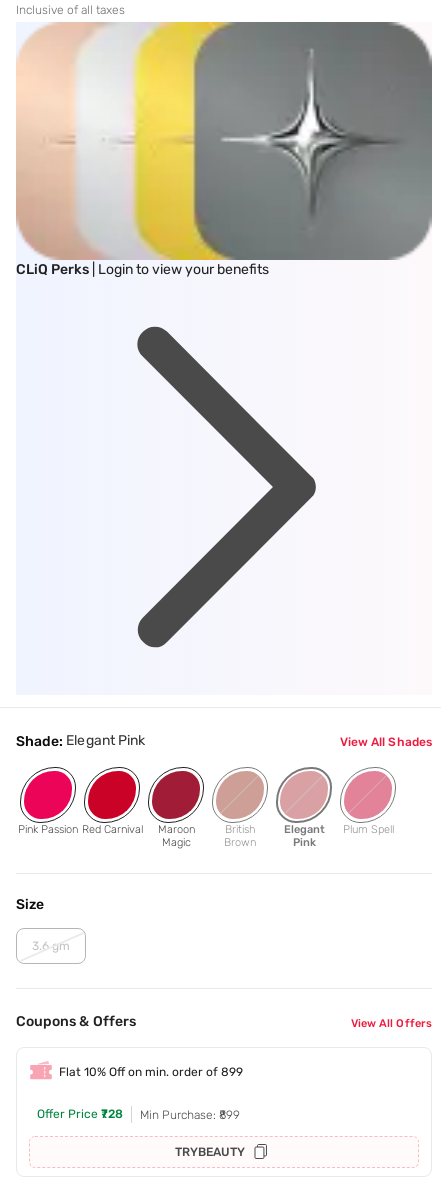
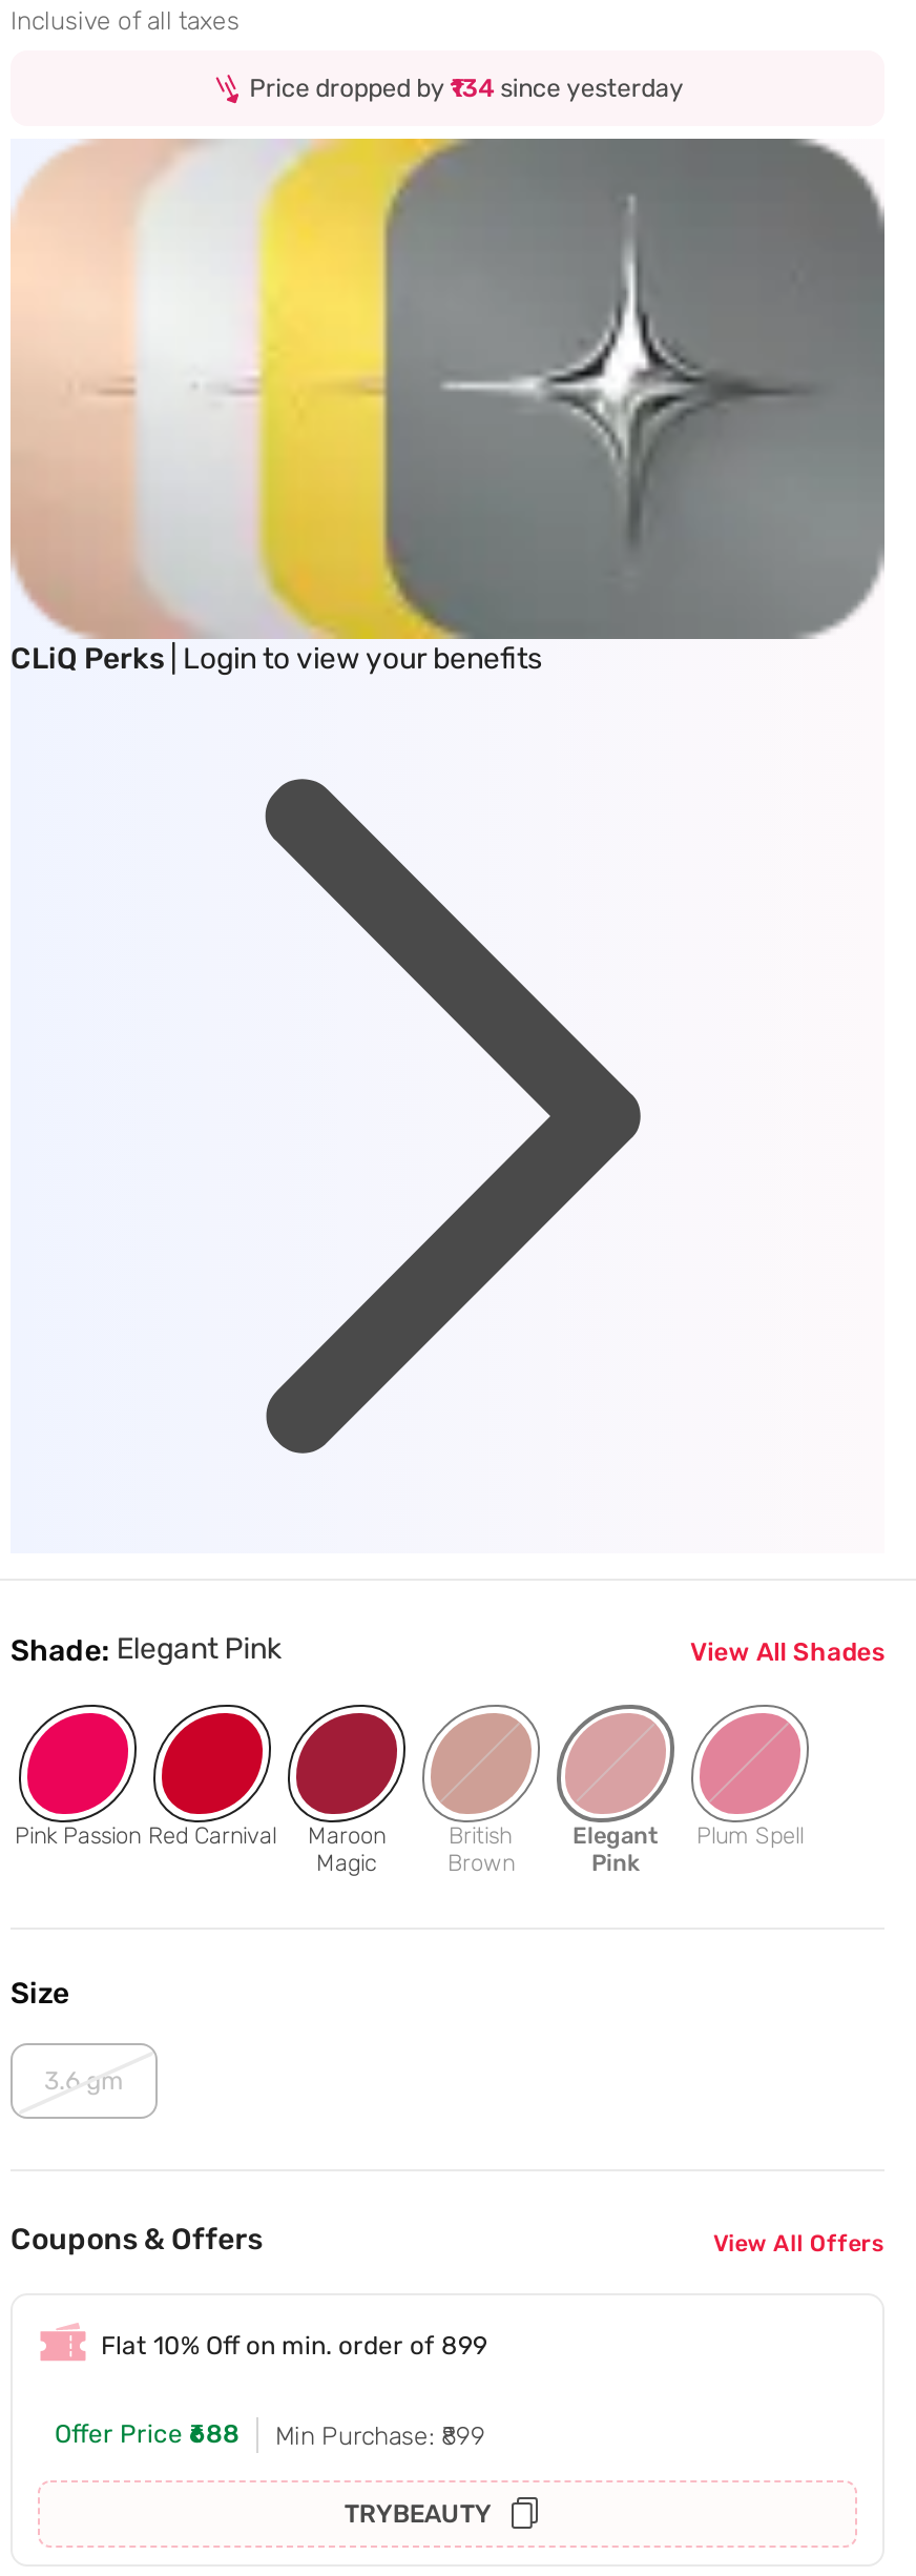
none -> [249,74,684,103] Price dropped by ₹134 since yesterday
[37,1107,240,1121] Offer Price ₹728 Min Purchase: ₹899 -> [55,2419,485,2450] Offer Price ₹688 Min Purchase: ₹899

